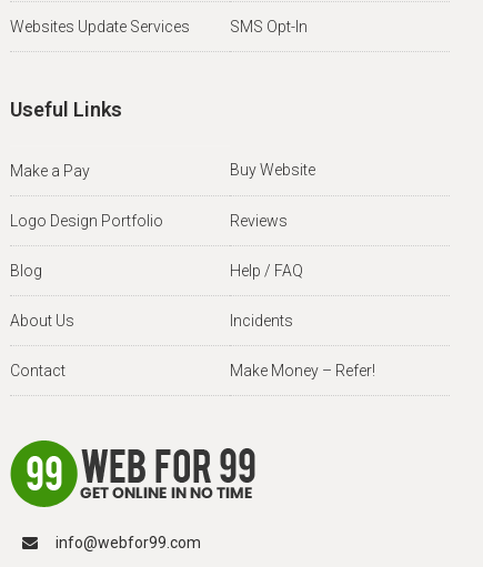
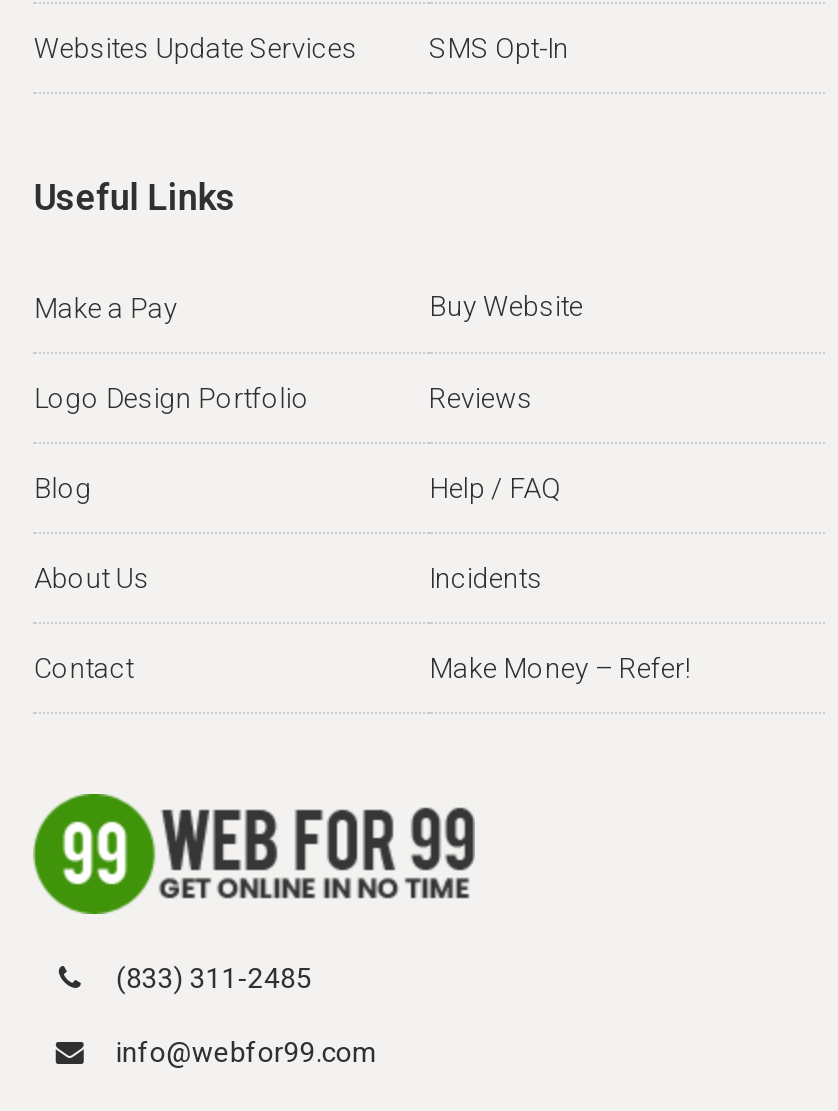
none -> [116,962,312,994] (833) 311-2485

